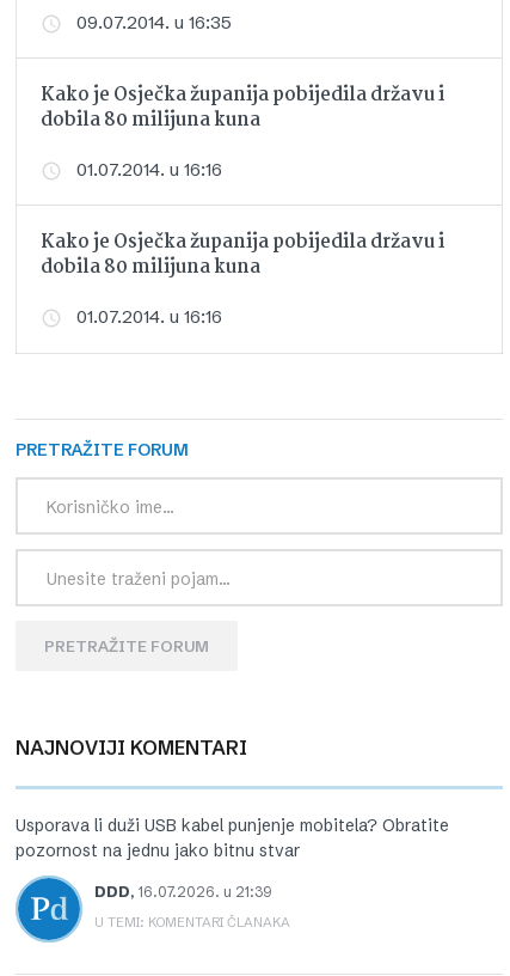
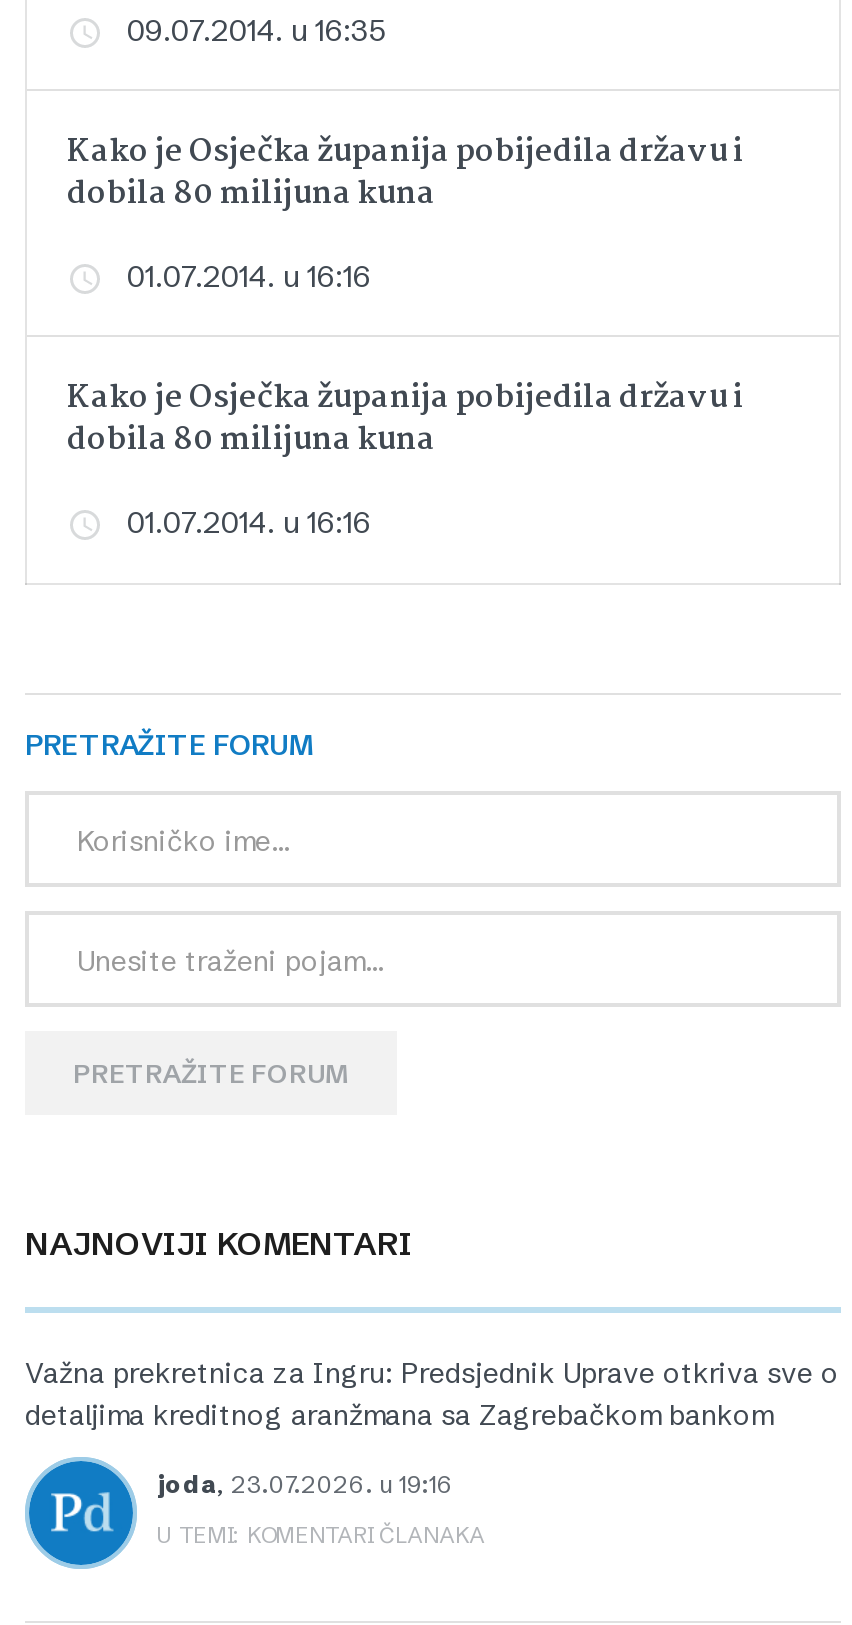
[16,815,449,861] Usporava li duži USB kabel punjenje mobitela? Obratite | pozornost na jednu jako bitnu stvar -> [25,1355,839,1433] Važna prekretnica za Ingru: Predsjednik Uprave otkriva sve o | detaljima kreditnog aranžmana sa Zagrebačkom bankom
[94,883,271,901] DDD, 16.07.2026. u 21:39 -> [157,1469,453,1499] joda, 23.07.2026. u 19:16

